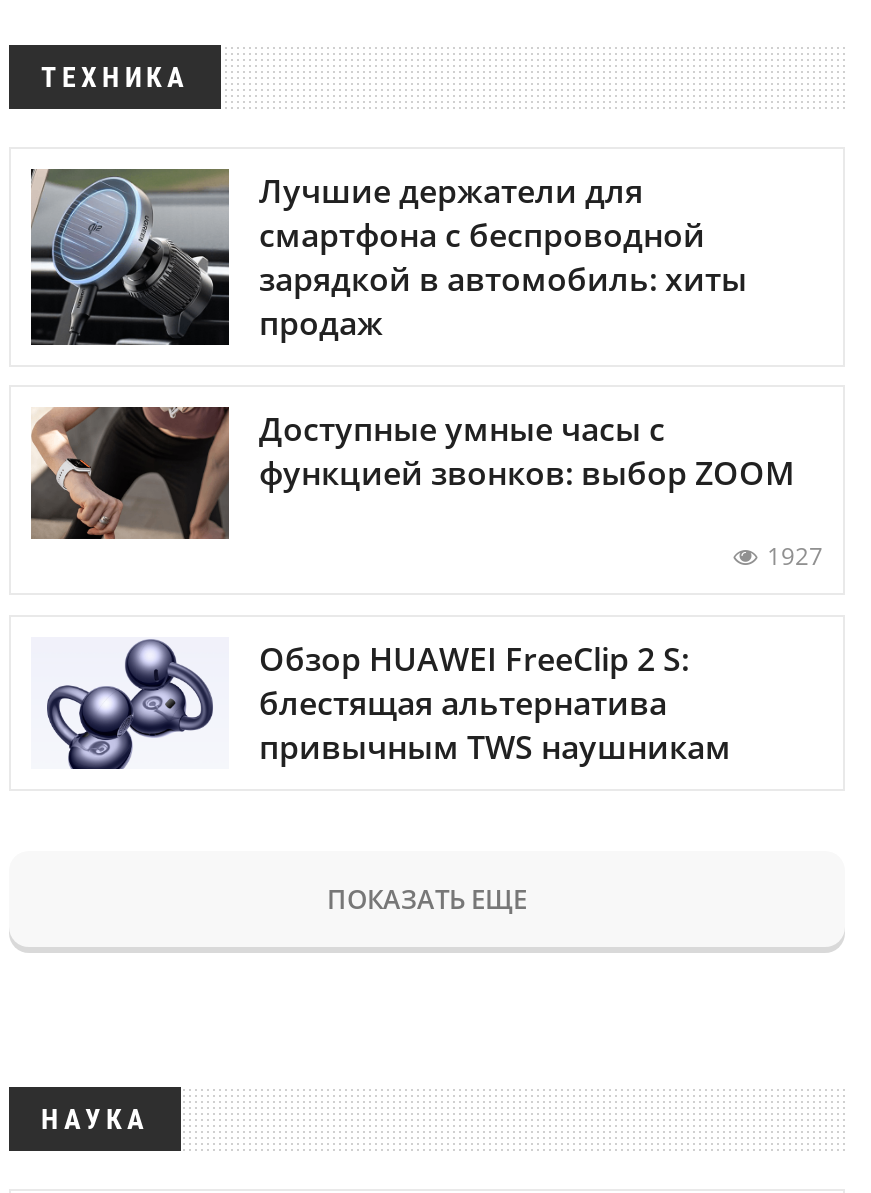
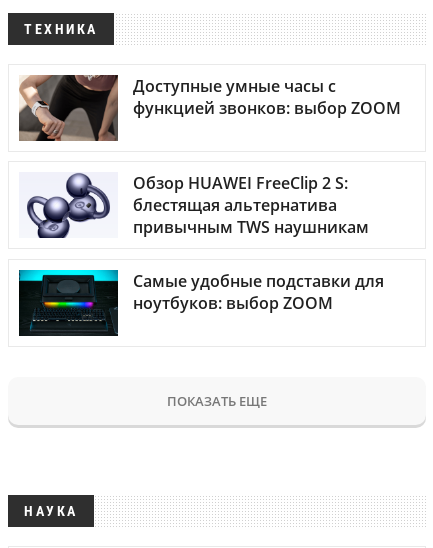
[29,167,747,347] [image] | Лучшие держатели для | смартфона с беспроводной | зарядкой в автомобиль: хиты | продаж -> none
moved [29,403,795,541] -> [18,73,401,142]: [image] | Доступные умные часы с | функцией звонков: выбор ZOOM
[767,540,823,574] 1927 -> none
moved [43,636,731,771] -> [25,172,369,240]: [image] | Обзор HUAWEI FreeClip 2 S: | блестящая альтернатива | привычным TWS наушникам
none -> [18,269,384,337] [image] | Самые удобные подставки для | ноутбуков: выбор ZOOM

